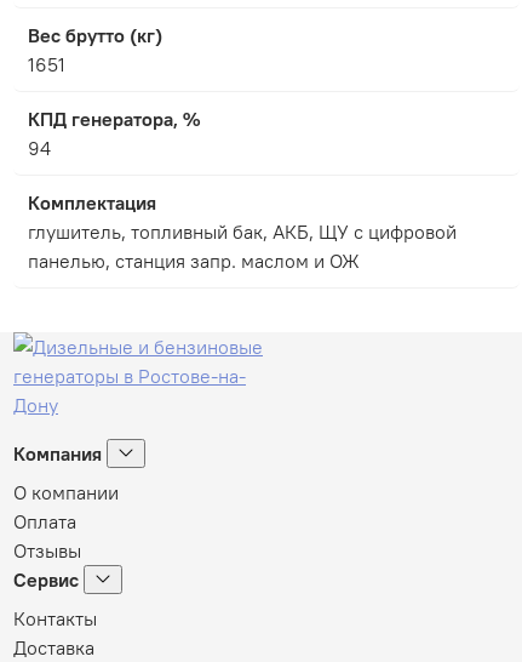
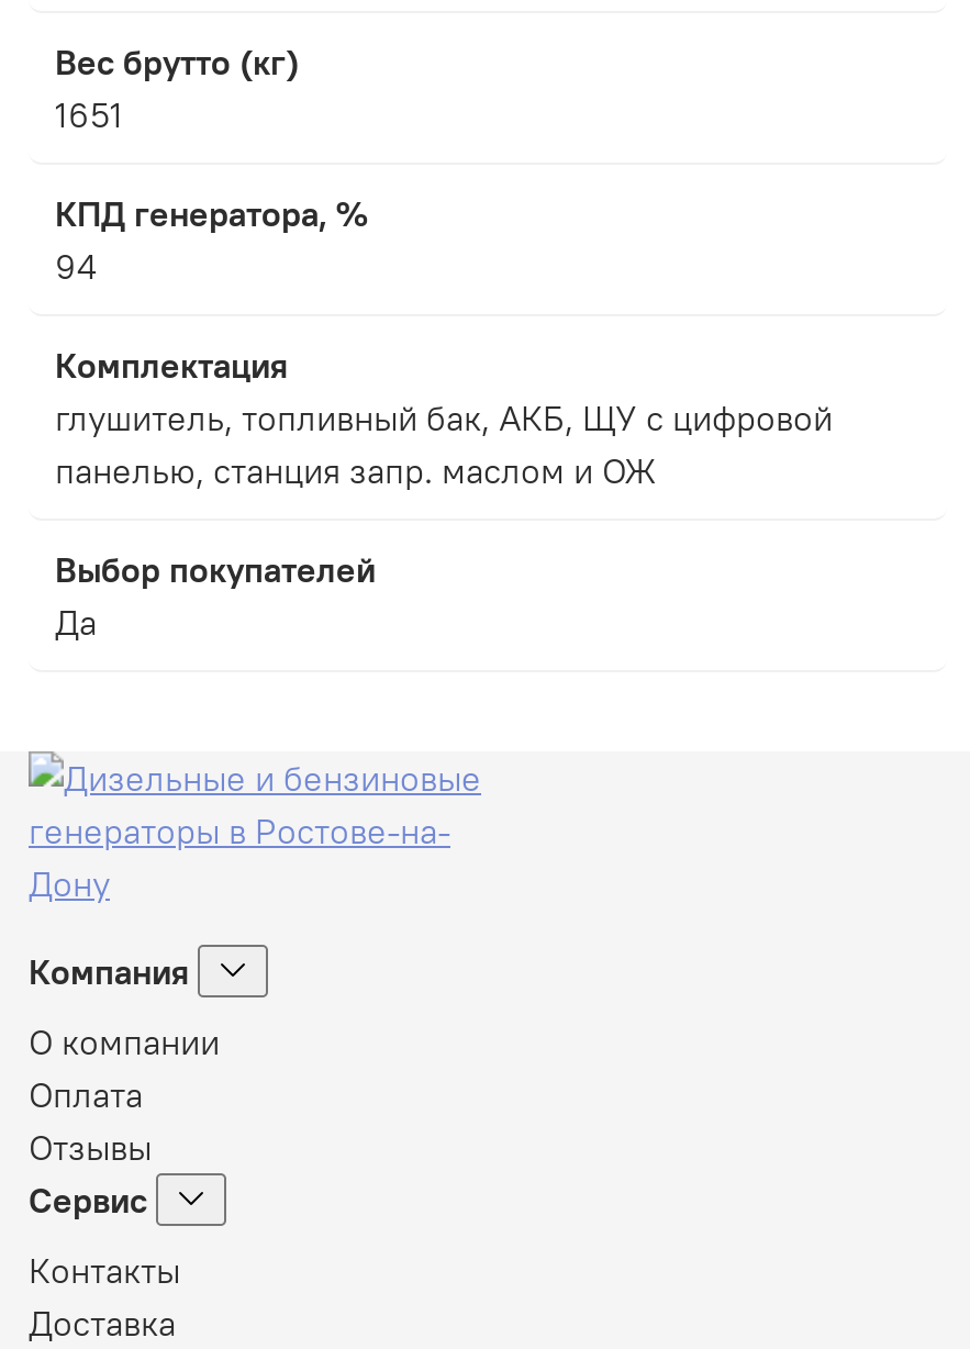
none -> [55,547,376,643] Выбор покупателей | Да

